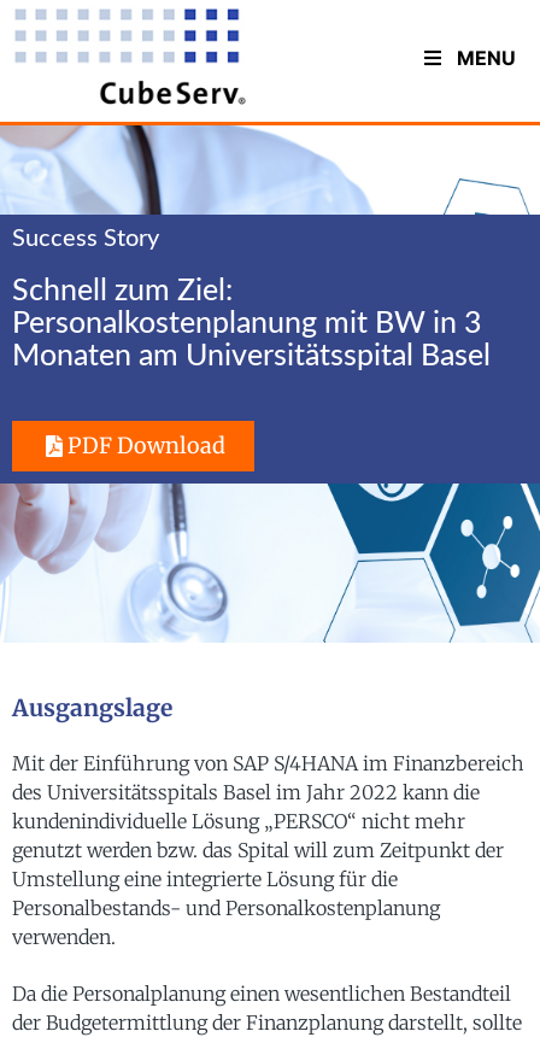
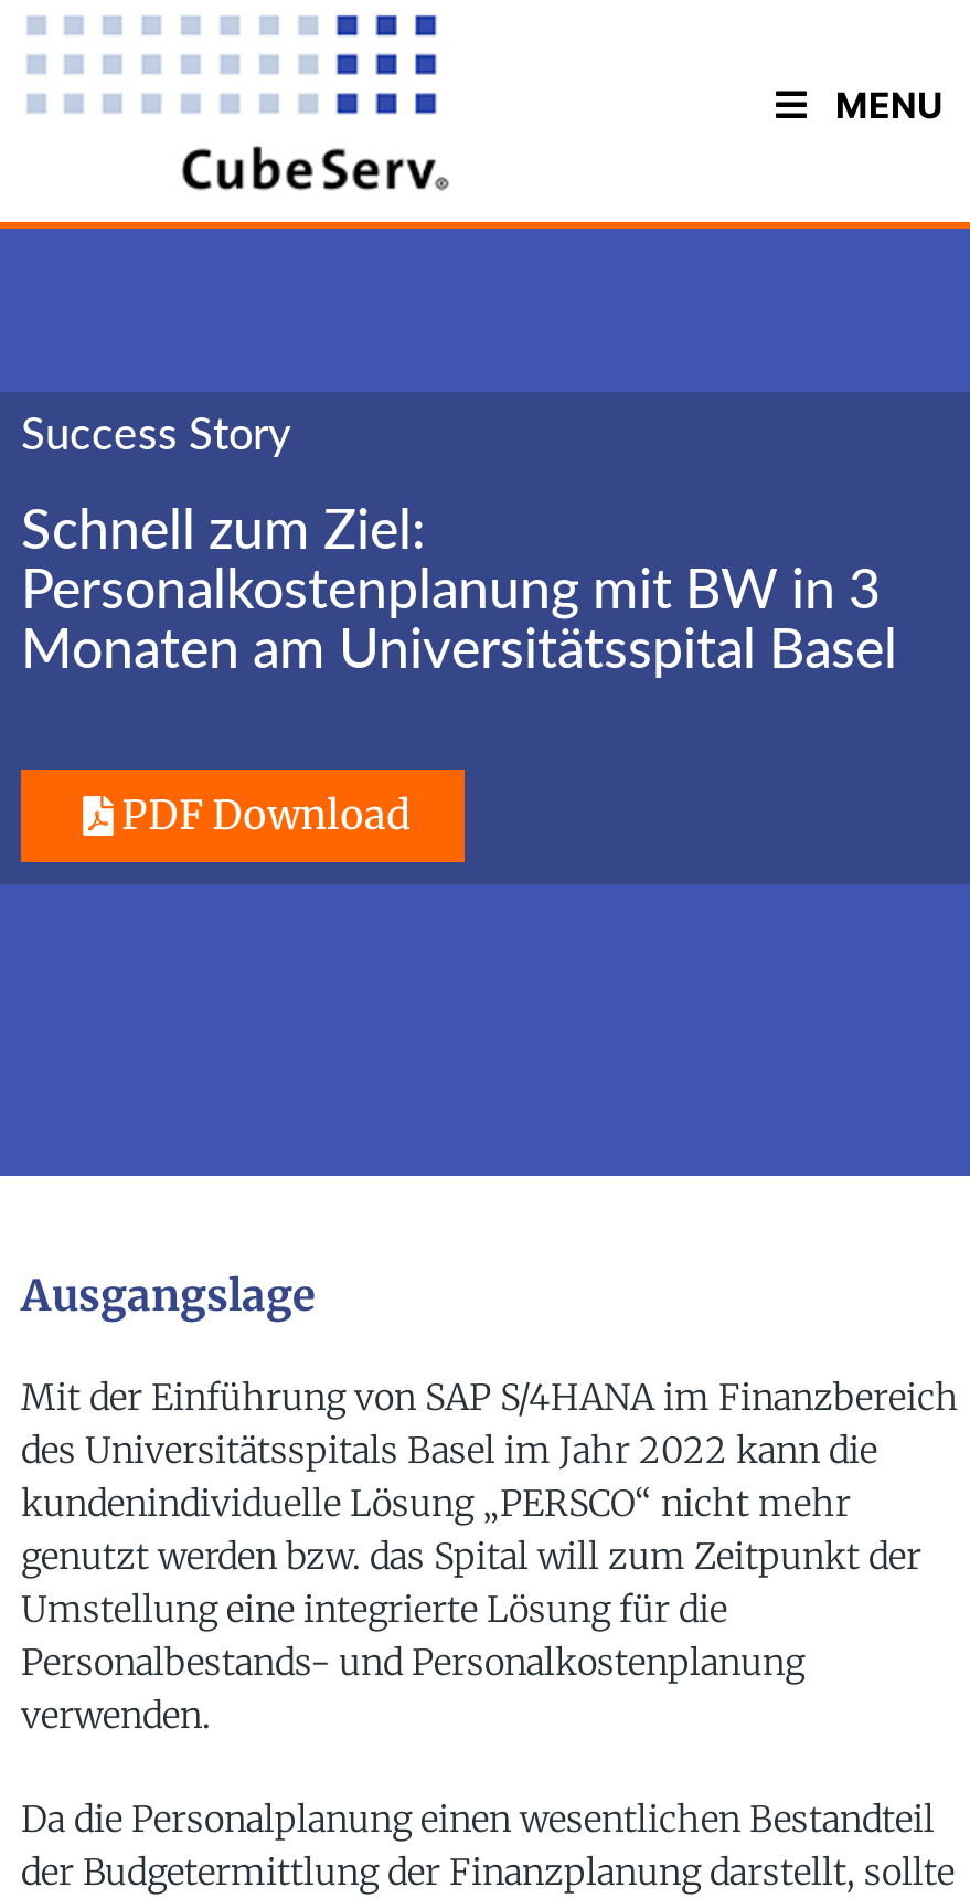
[4,124,536,216] [image] -> none
[4,482,536,643] [image] -> none

